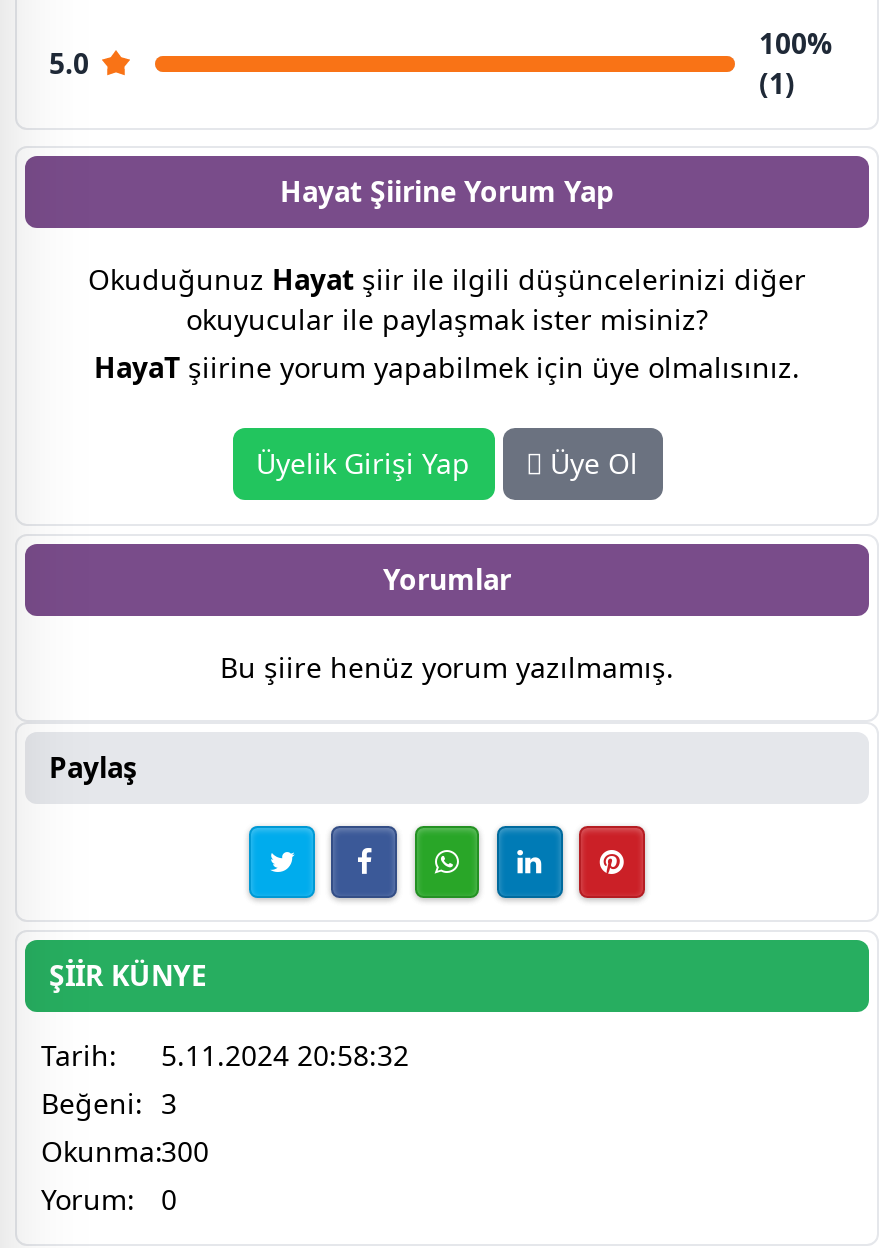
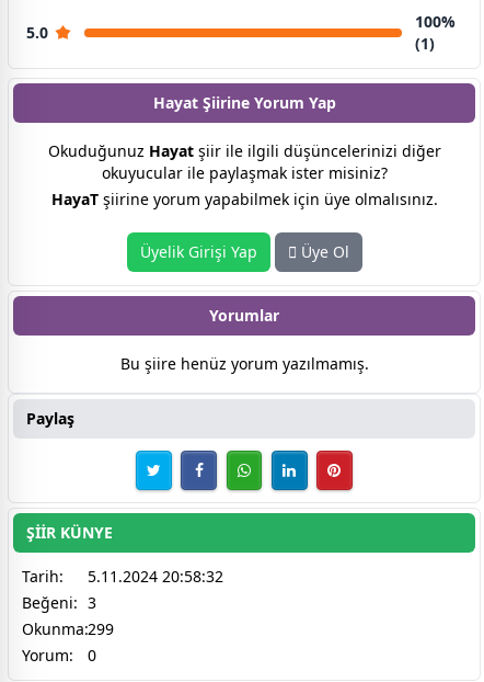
[41,1131,209,1169] Okunma:300 -> [22,618,114,639] Okunma:299

